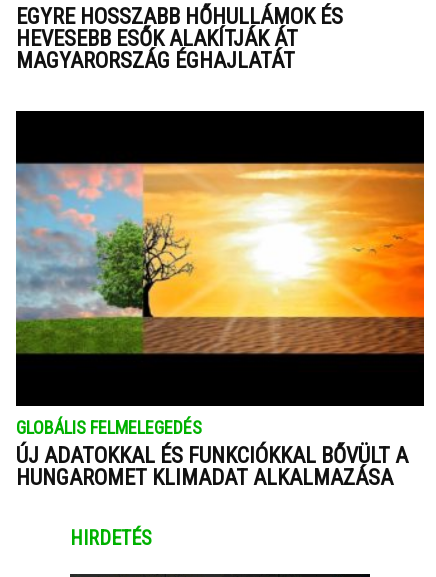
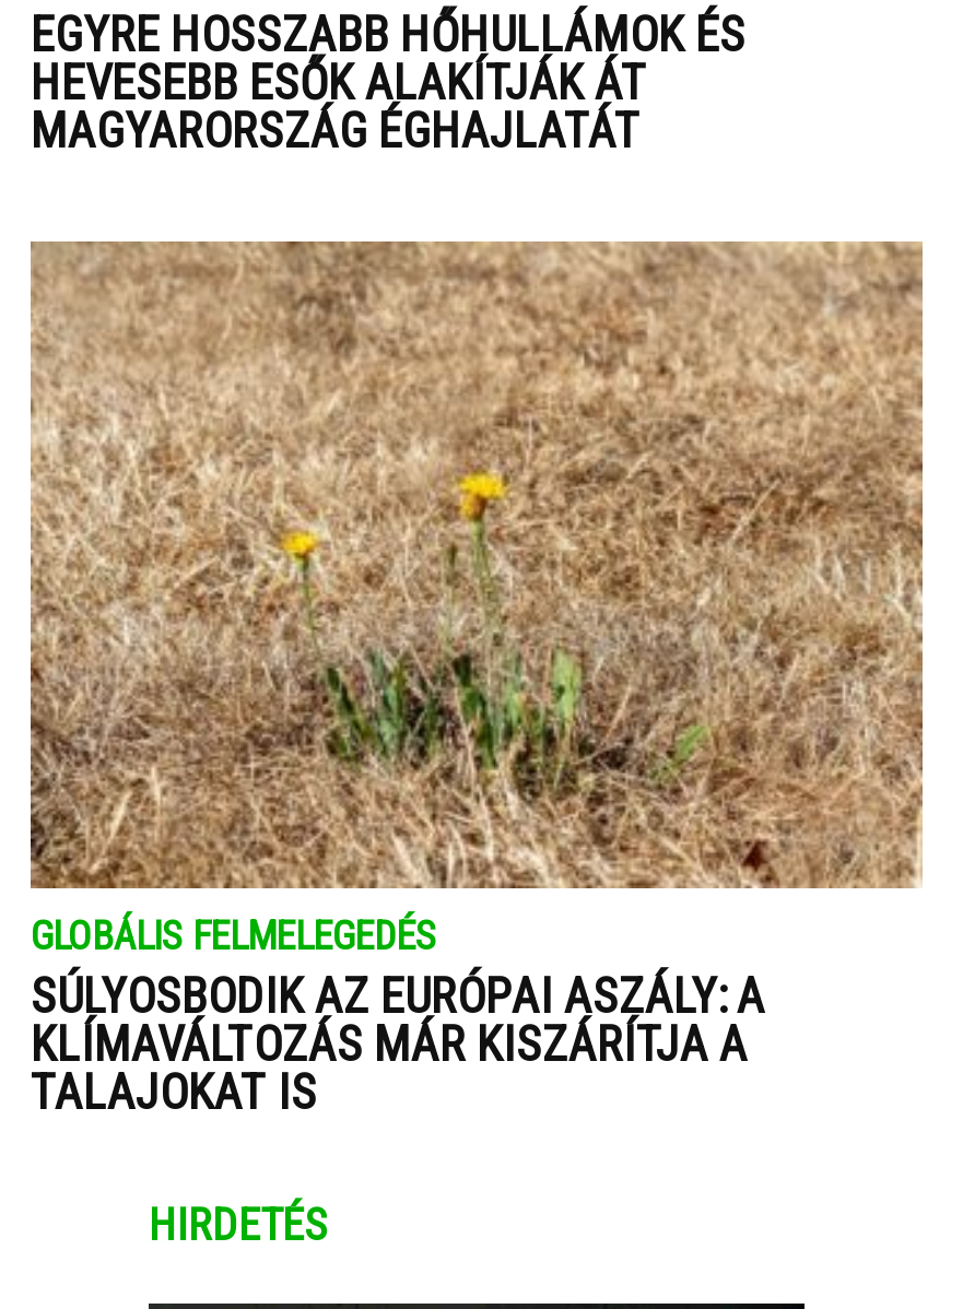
[15,110,425,490] [image] | ÚJ ADATOKKAL ÉS FUNKCIÓKKAL BŐVÜLT A | HUNGAROMET KLIMADAT ALKALMAZÁSA -> [28,240,925,1120] [image] | SÚLYOSBODIK AZ EURÓPAI ASZÁLY: A | KLÍMAVÁLTOZÁS MÁR KISZÁRÍTJA A | TALAJOKAT IS

